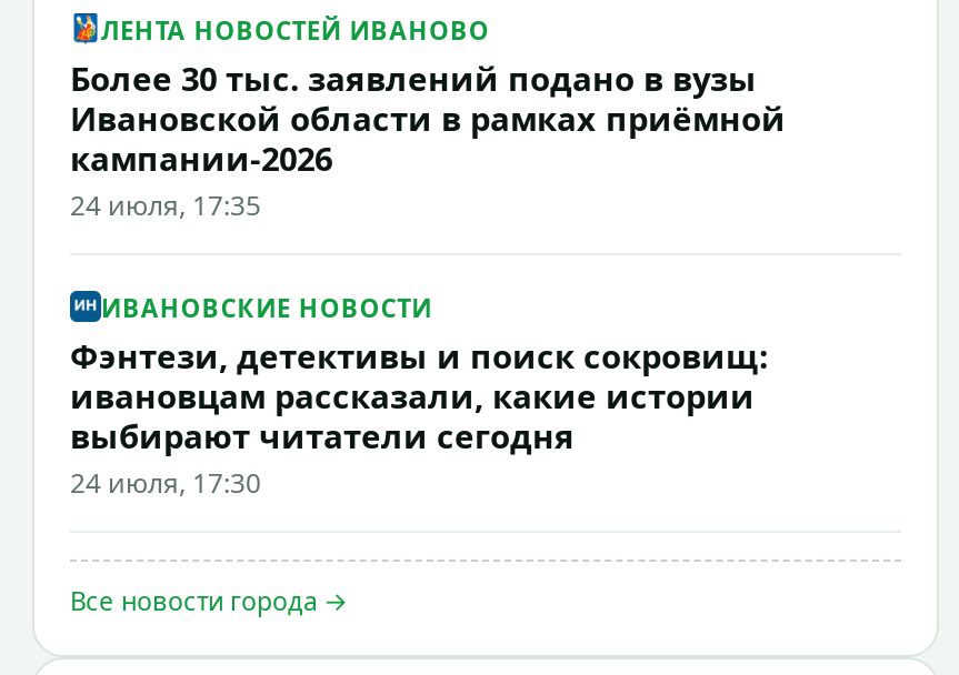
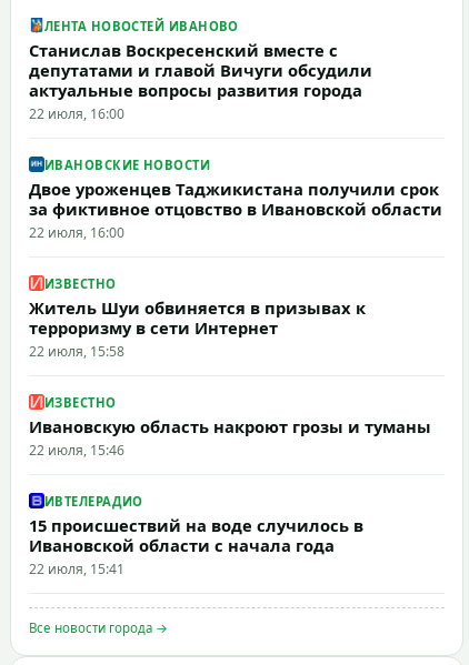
[70,56,786,224] Более 30 тыс. заявлений подано в вузы | Ивановской области в рамках приёмной | кампании-2026 | 24 июля, 17:35 -> [29,39,372,123] Станислав Воскресенский вместе с | депутатами и главой Вичуги обсудили | актуальные вопросы развития города | 22 июля, 16:00
[70,333,768,502] Фэнтези, детективы и поиск сокровищ: | ивановцам рассказали, какие истории | выбирают читатели сегодня | 24 июля, 17:30 -> [29,178,442,579] Двое уроженцев Таджикистана получили срок | за фиктивное отцовство в Ивановской области | 22 июля, 16:00 | ИЗВЕСТНО | Житель Шуи обвиняется в призывах к | терроризму в сети Интернет | 22 июля, 15:58 | ИЗВЕСТНО | Ивановскую область накроют грозы и туманы | 22 июля, 15:46 | ИВТЕЛЕРАДИО | 15 происшествий на воде случилось в | Ивановской области с начала года | 22 июля, 15:41

